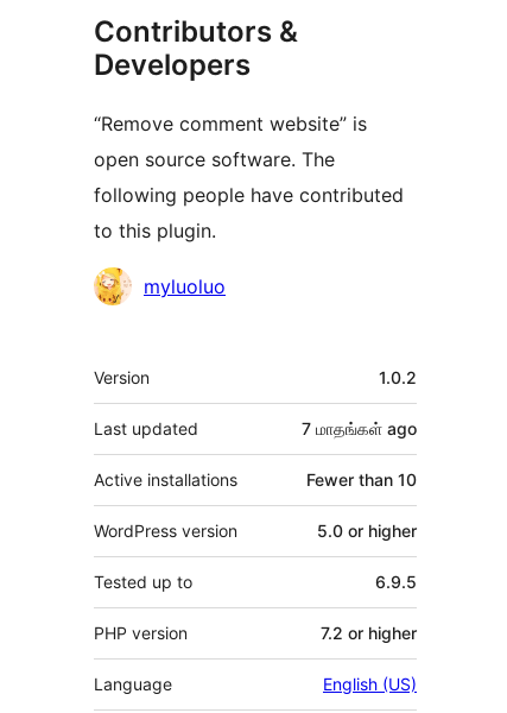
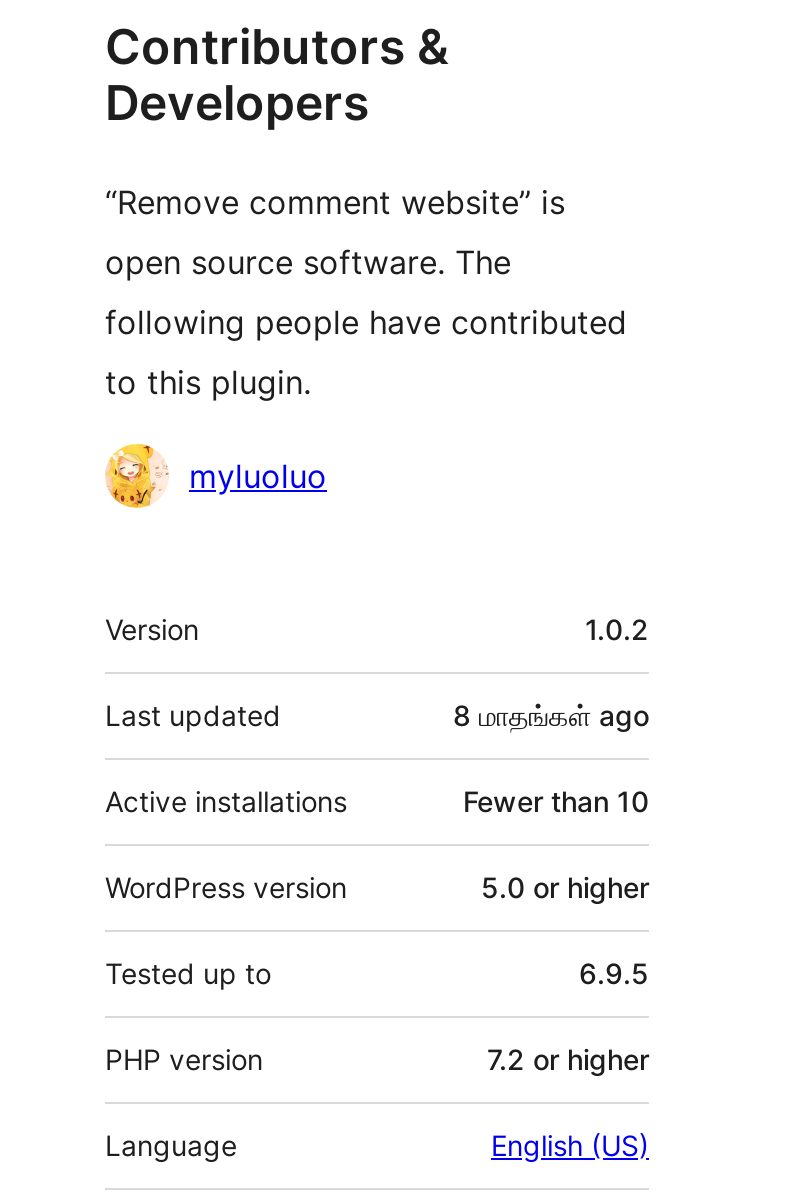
[302,419,417,439] 7 மாதங்கள் ago -> [453,699,649,733] 8 மாதங்கள் ago

